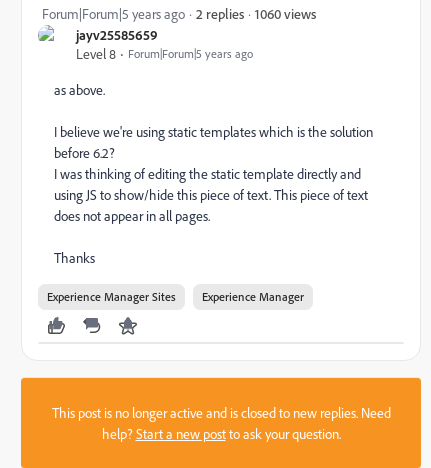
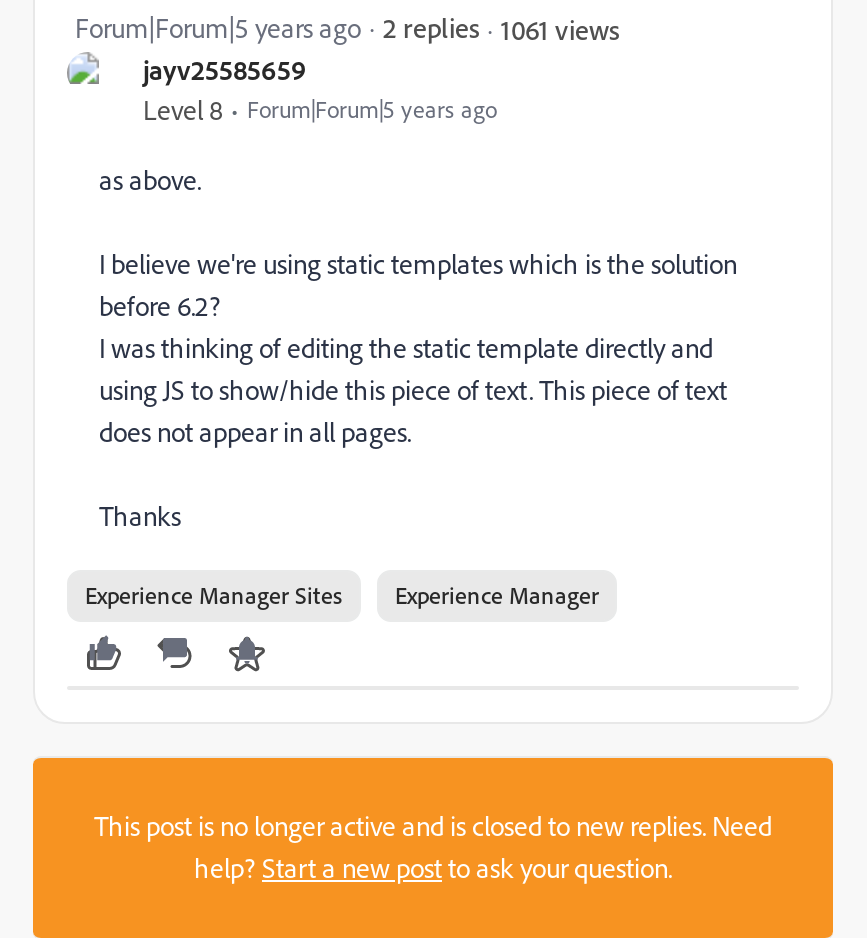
[255,4,316,21] 1060 views -> [501,11,619,45] 1061 views

